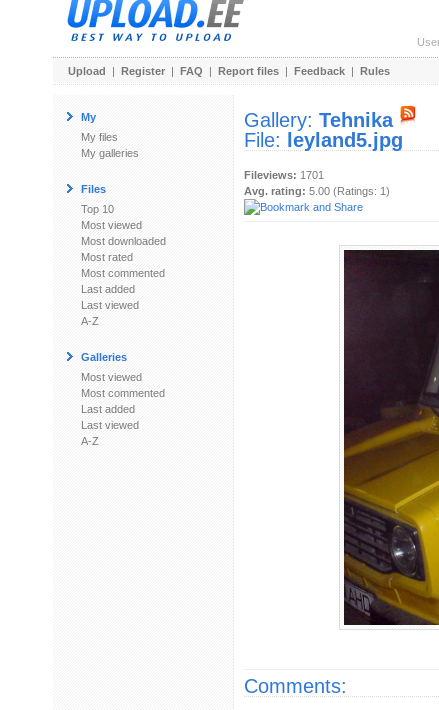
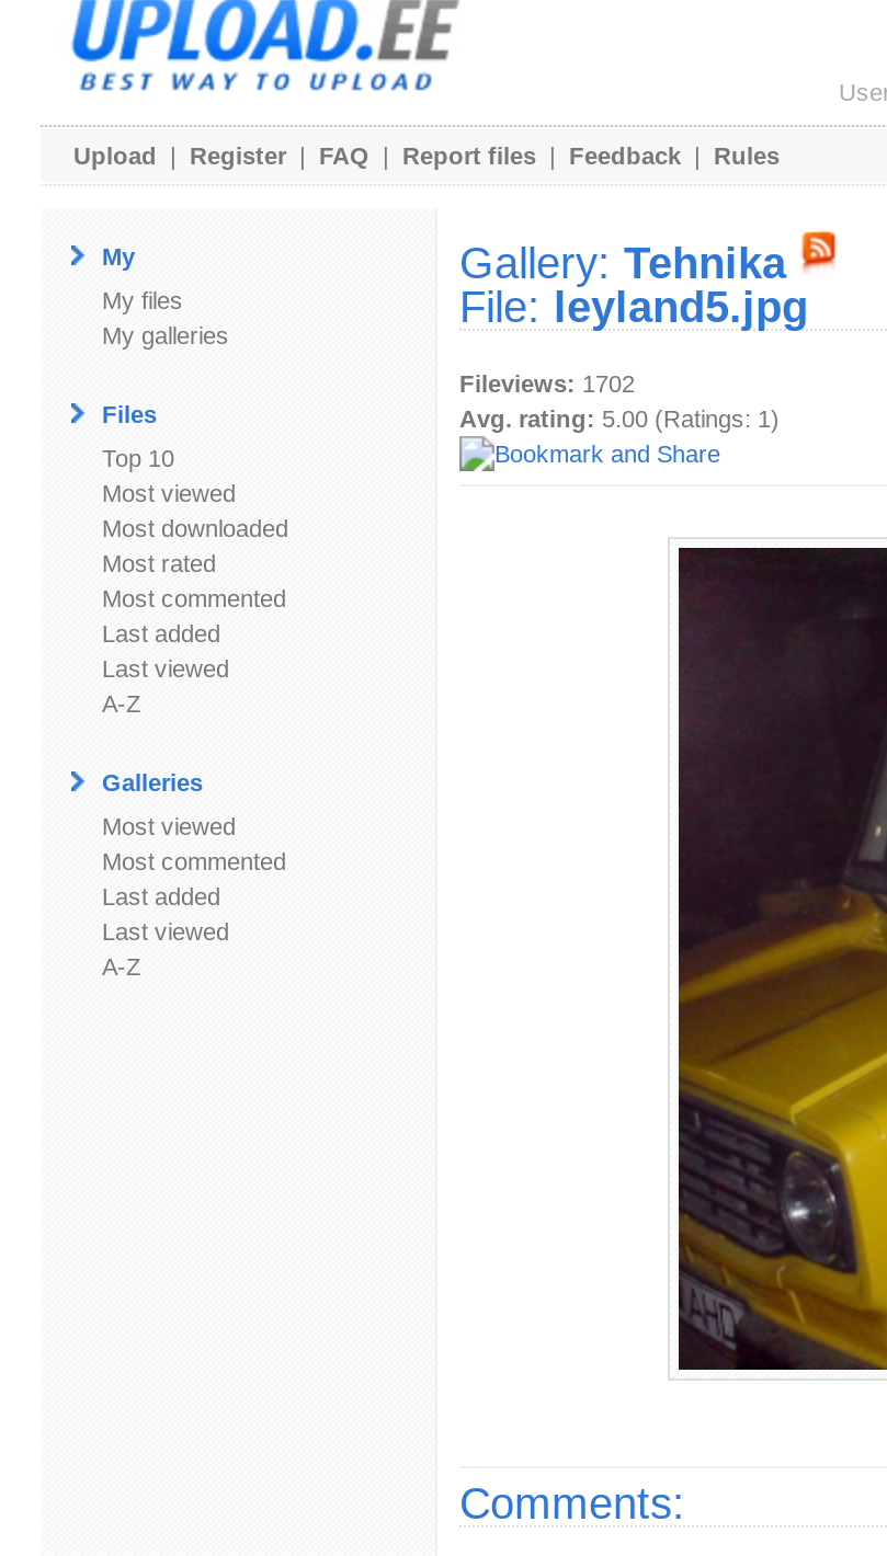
[244,169,324,181] Fileviews: 1701 -> [459,370,635,397] Fileviews: 1702

